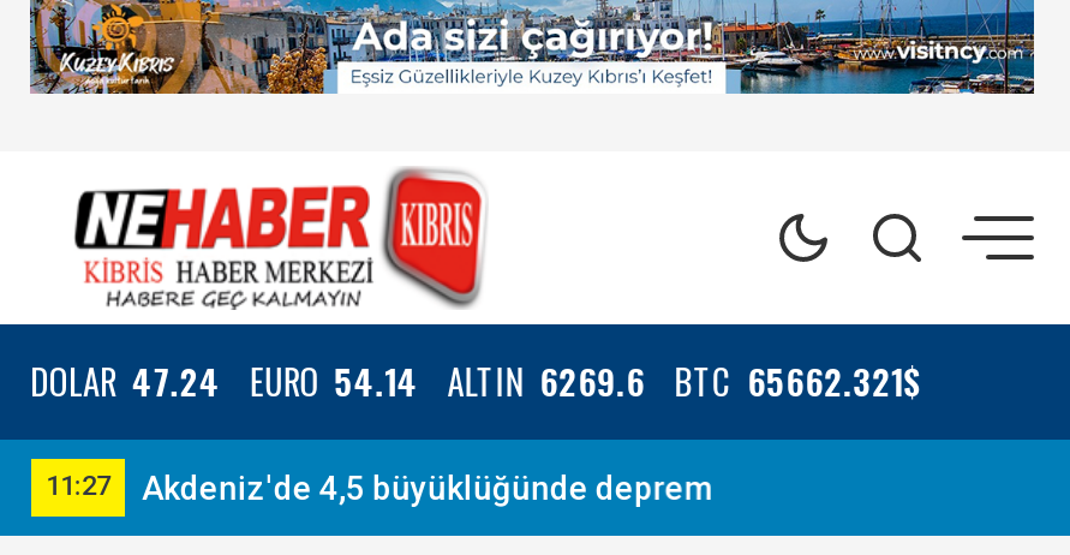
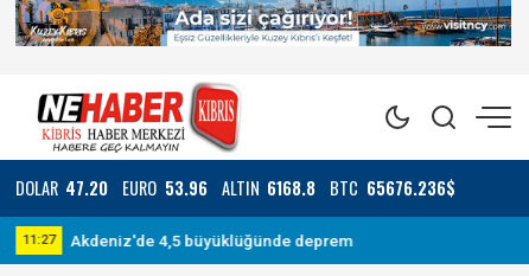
[30,356,923,406] DOLAR 47.24 EURO 54.14 ALTIN 6269.6 BTC 65662.321$ -> [15,175,455,200] DOLAR 47.20 EURO 53.96 ALTIN 6168.8 BTC 65676.236$

